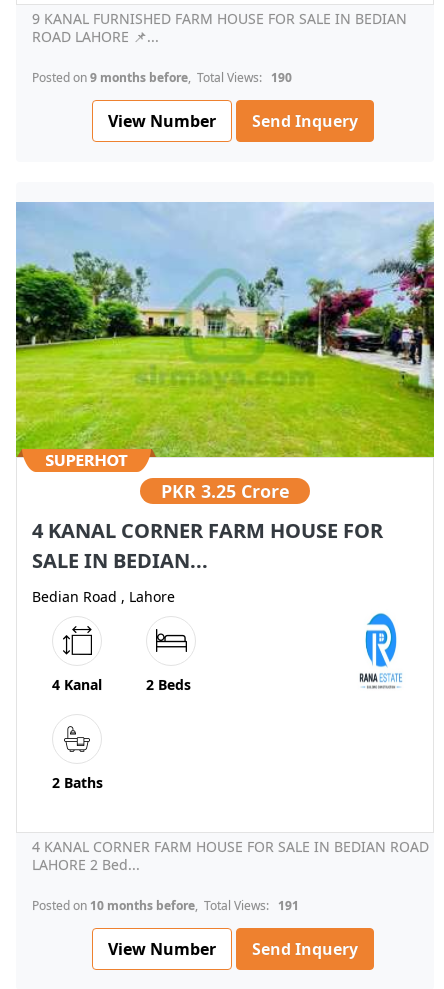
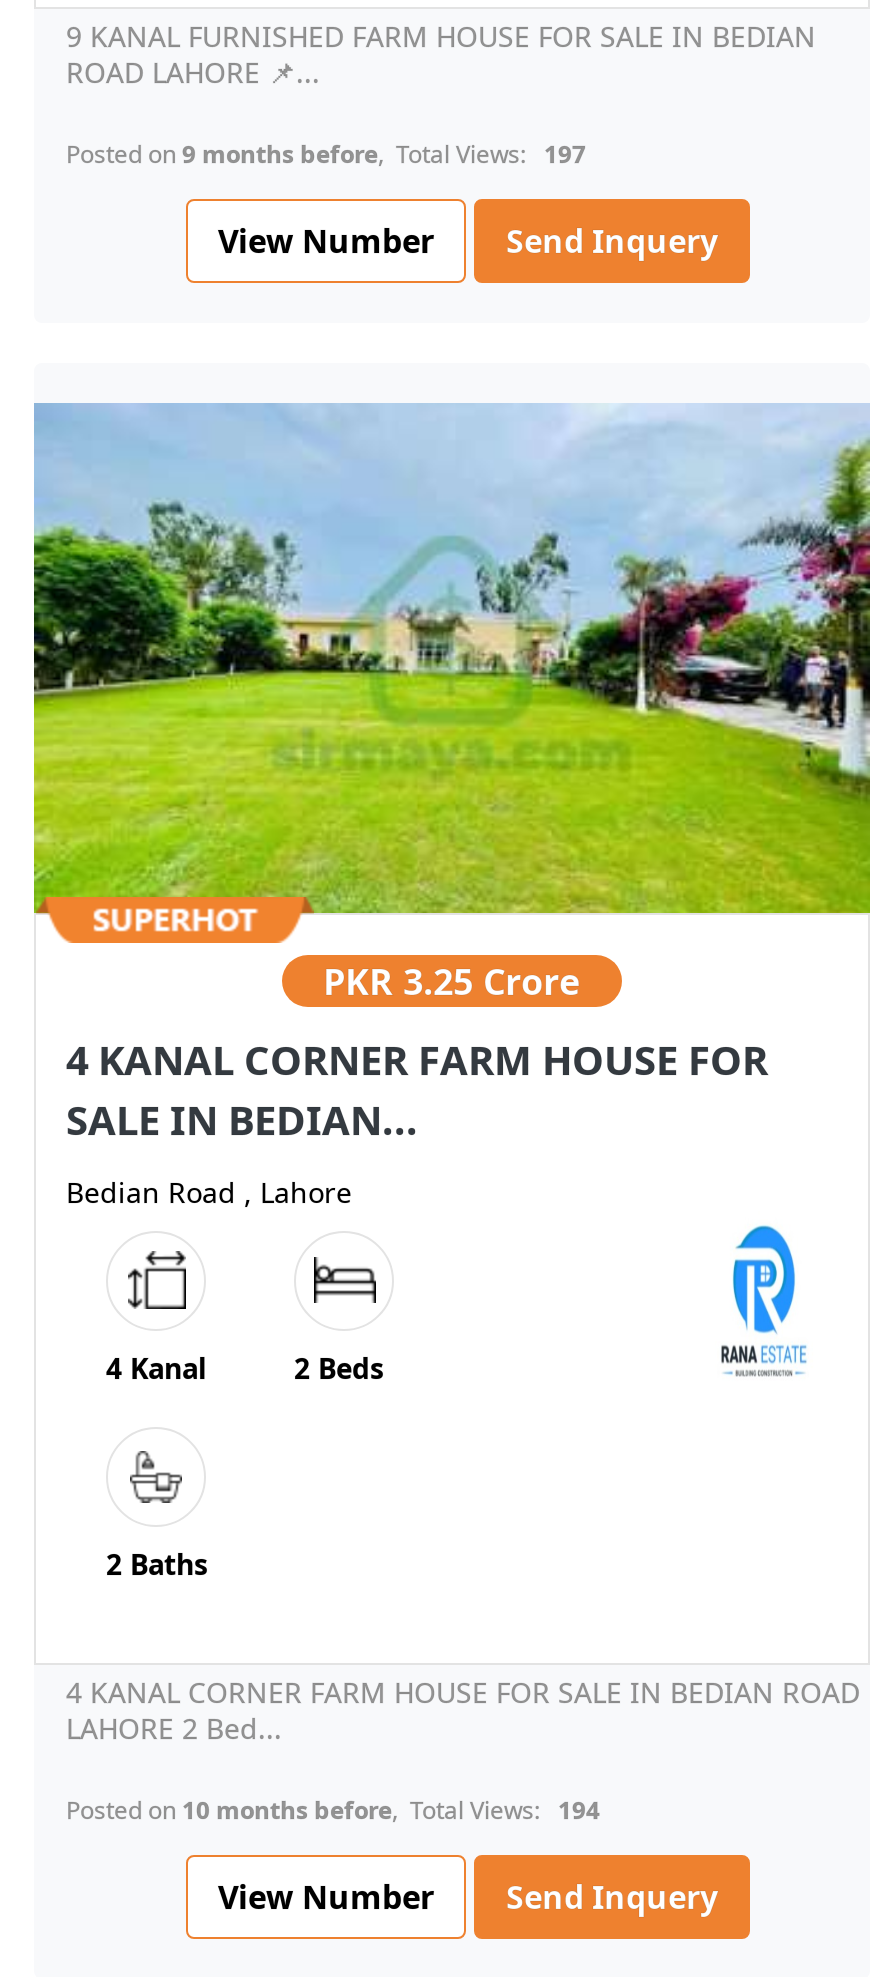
[32,69,292,86] Posted on 9 months before, Total Views: 190 -> [66,137,586,171] Posted on 9 months before, Total Views: 197
[32,897,299,914] Posted on 10 months before, Total Views: 191 -> [66,1793,600,1827] Posted on 10 months before, Total Views: 194

